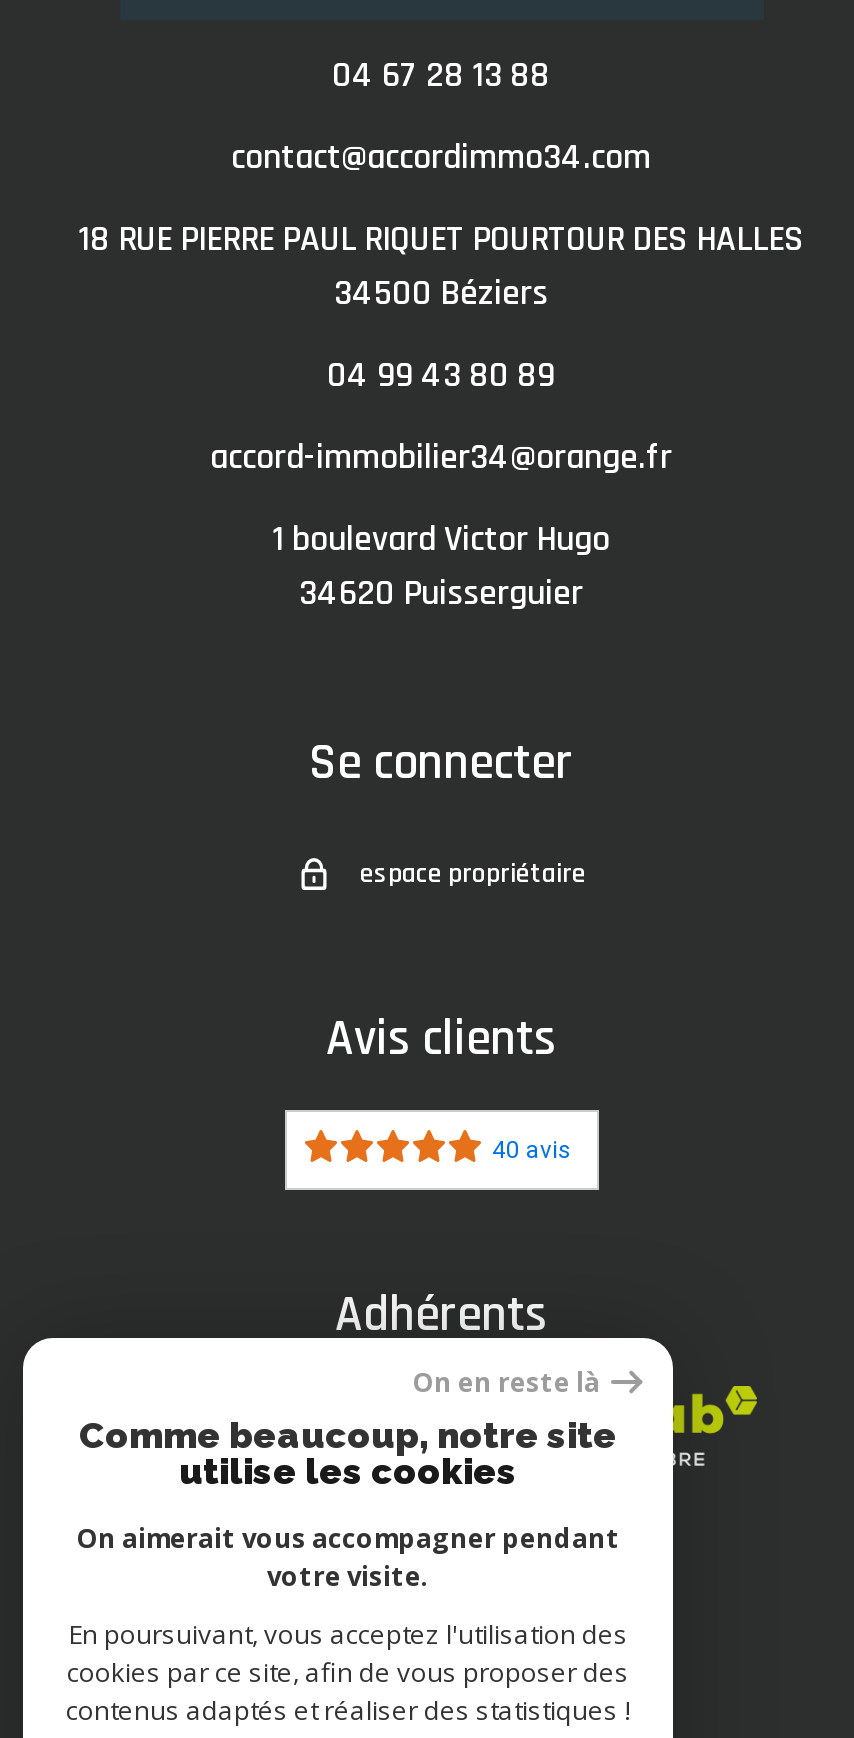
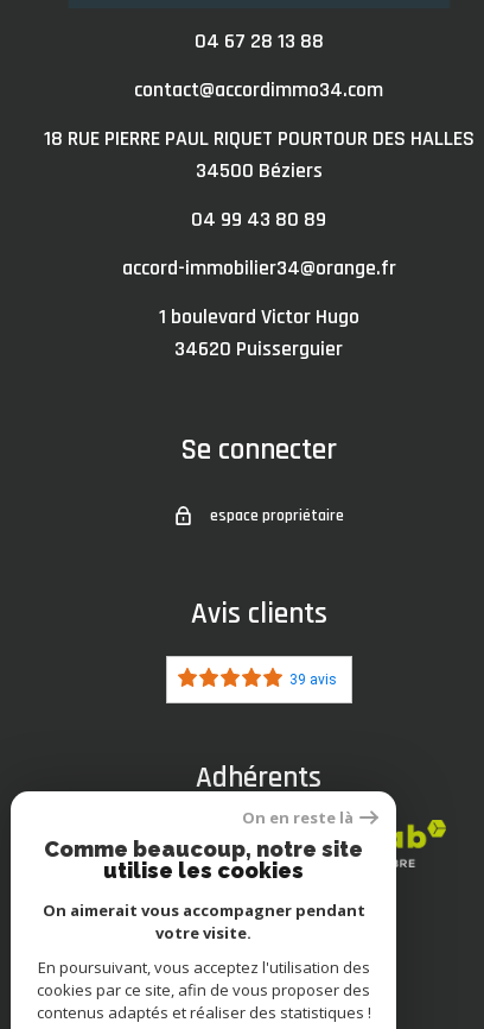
[492,1136,572,1164] 40 avis -> [289,671,336,688] 39 avis

